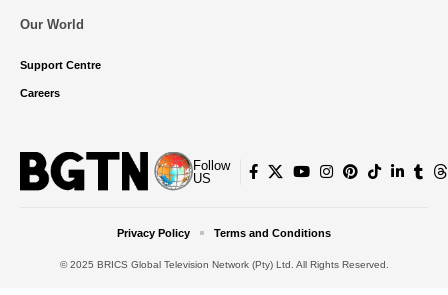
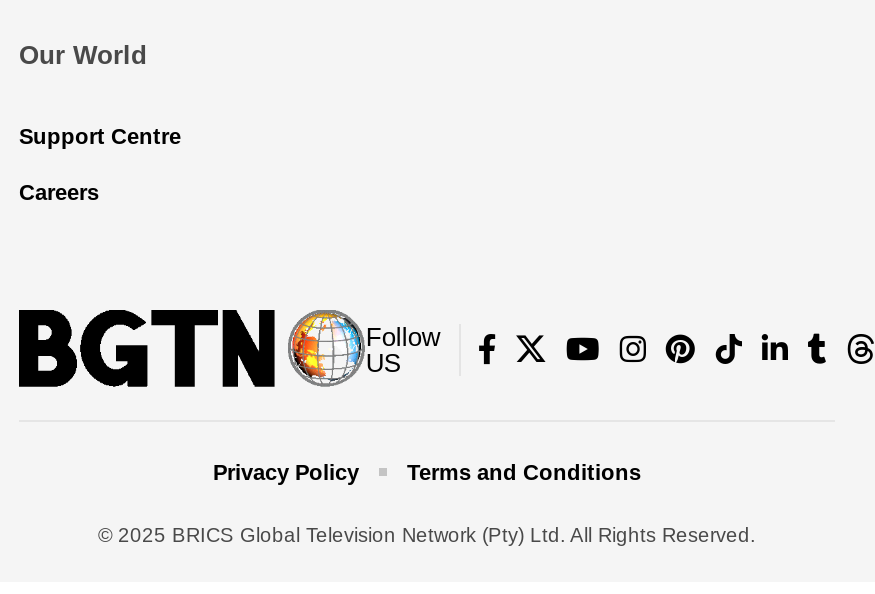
[157,153,190,186] [image] -> [291,312,359,380] [image]

